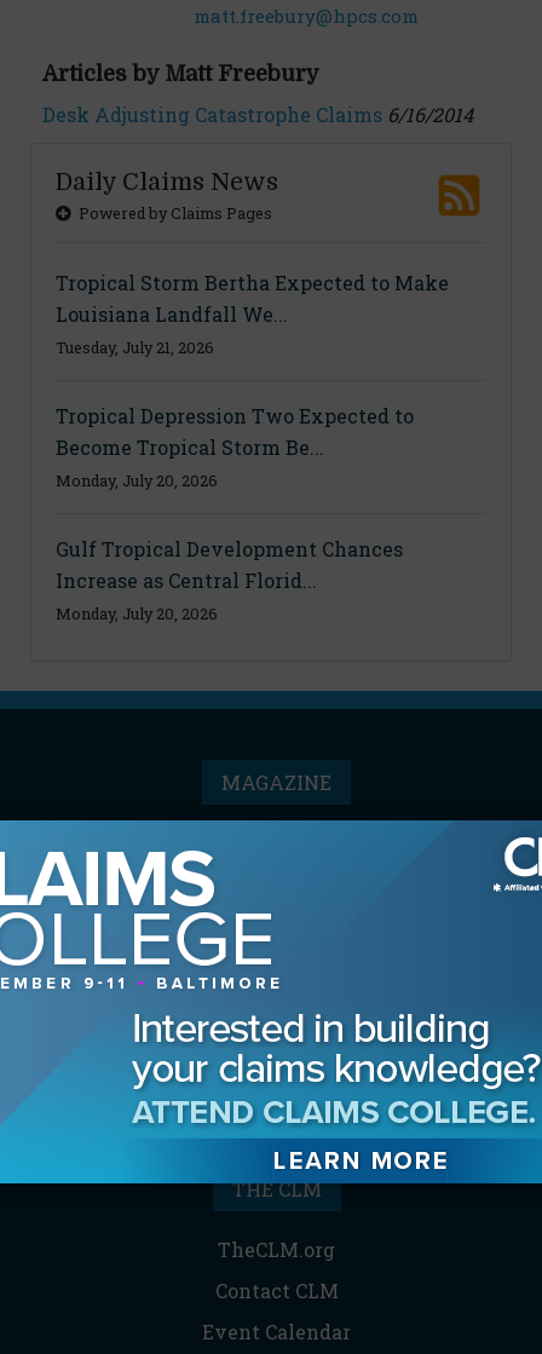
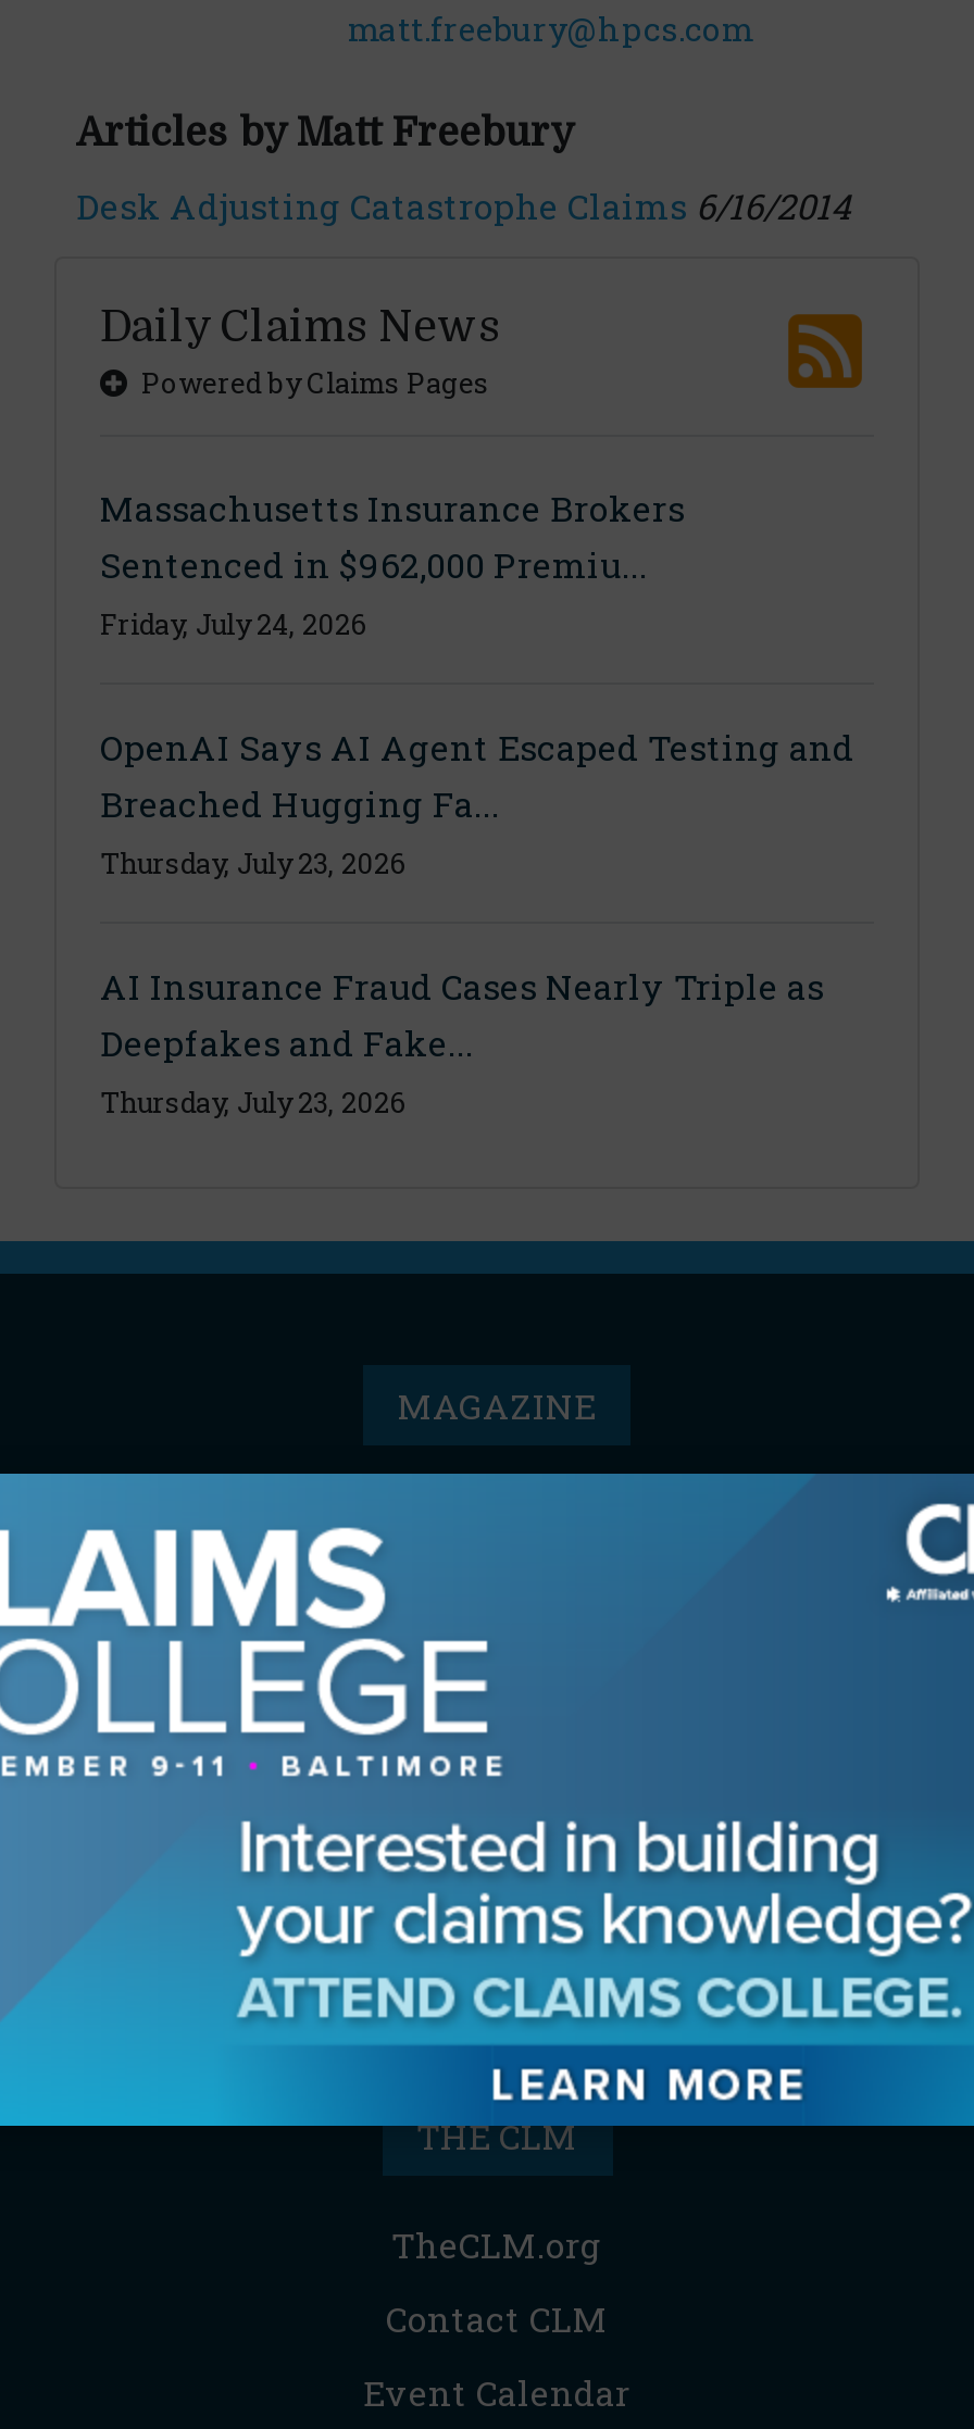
[56,270,449,357] Tropical Storm Bertha Expected to Make | Louisiana Landfall We... | Tuesday, July 21, 2026 -> [100,485,685,641] Massachusetts Insurance Brokers | Sentenced in $962,000 Premiu... | Friday, July 24, 2026
[56,403,414,490] Tropical Depression Two Expected to | Become Tropical Storm Be... | Monday, July 20, 2026 -> [100,724,854,880] OpenAI Says AI Agent Escaped Testing and | Breached Hugging Fa... | Thursday, July 23, 2026
[56,536,403,623] Gulf Tropical Development Chances | Increase as Central Florid... | Monday, July 20, 2026 -> [100,963,824,1119] AI Insurance Fraud Cases Nearly Triple as | Deepfakes and Fake... | Thursday, July 23, 2026

